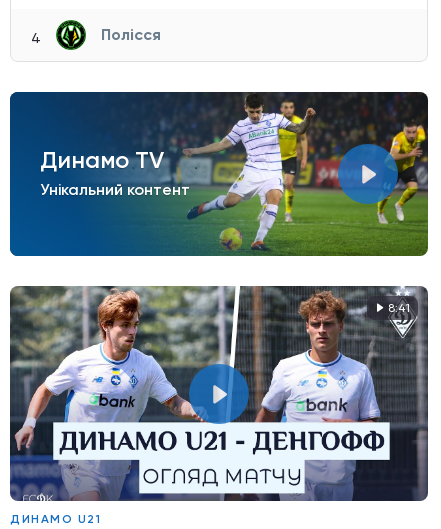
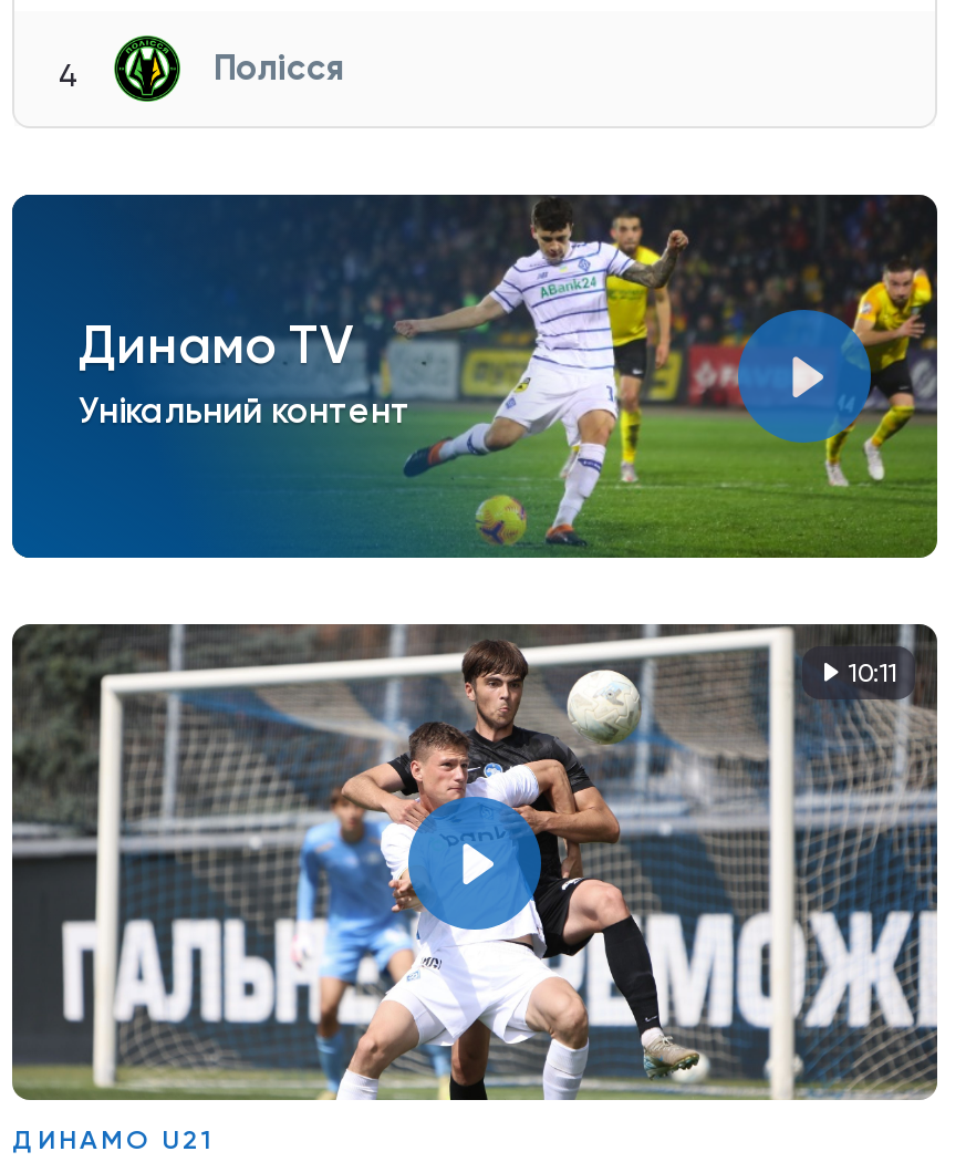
[10,286,429,502] [image] | 8:41 -> [12,622,937,1102] [image] | 10:11

